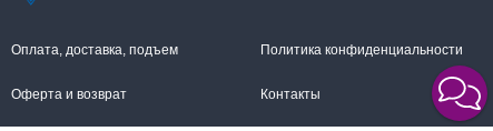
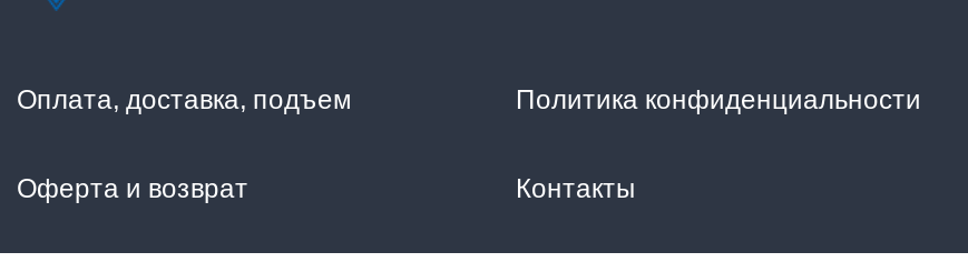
[432,65,487,121] [image] -> none

